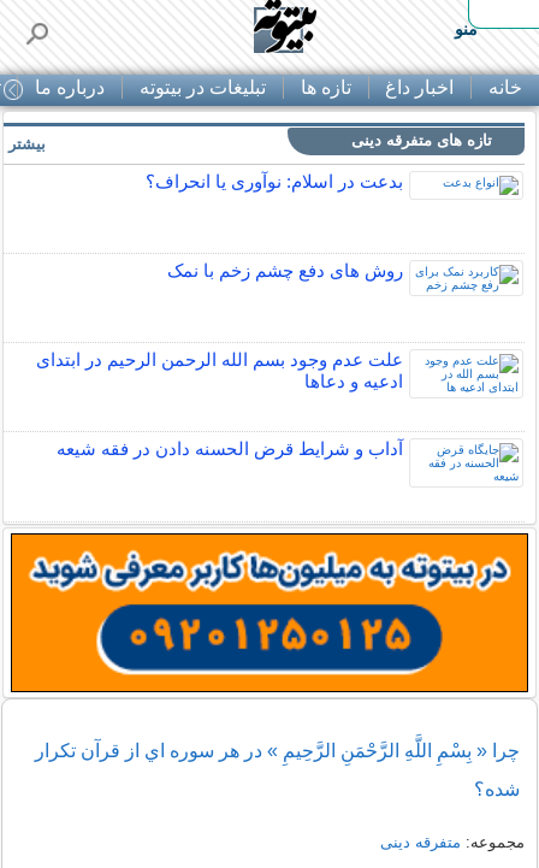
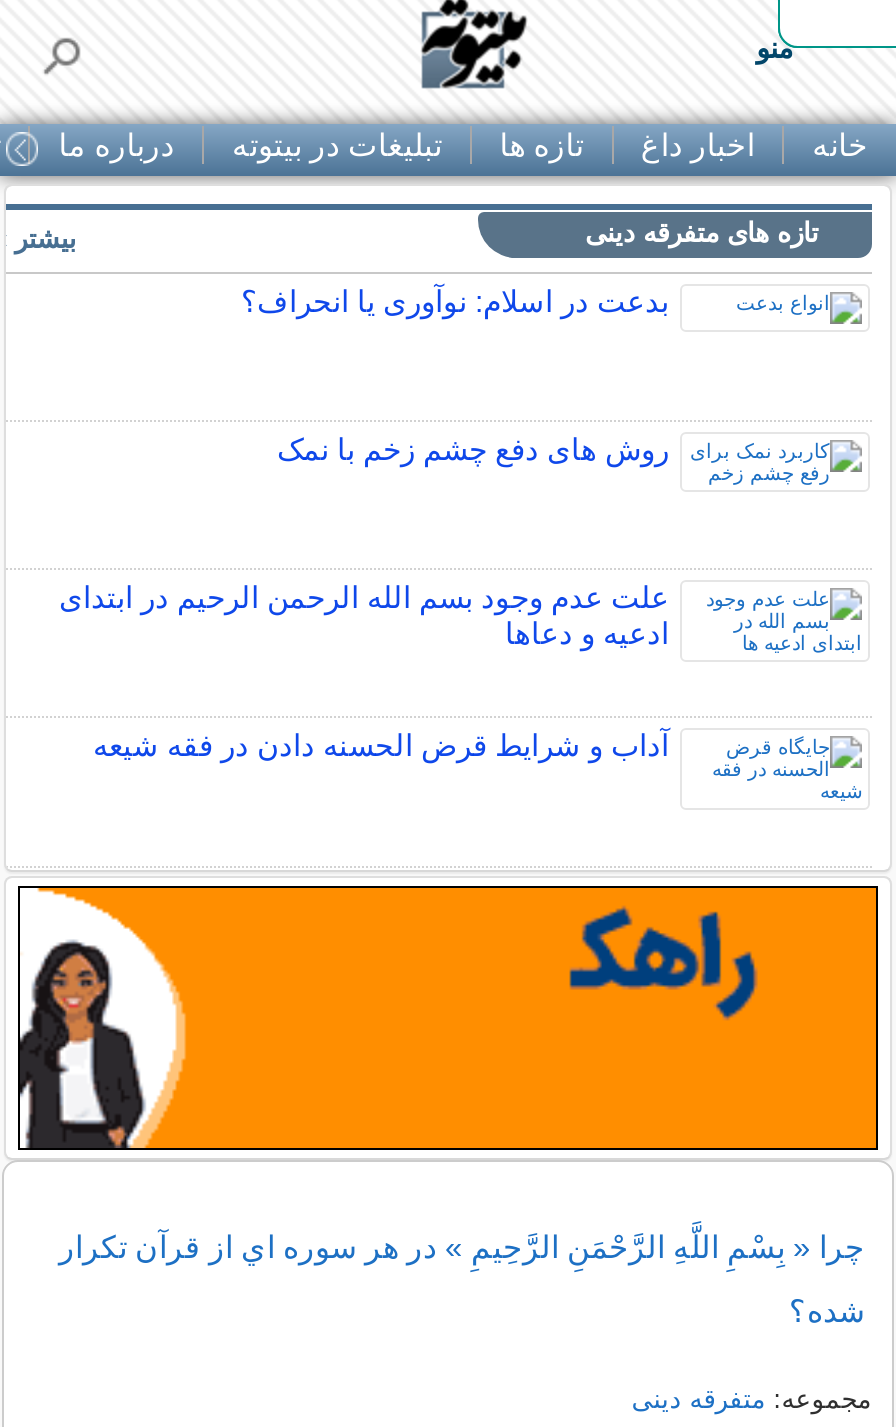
[11,533,513,692] [image] -> [18,886,850,1150] [image]

